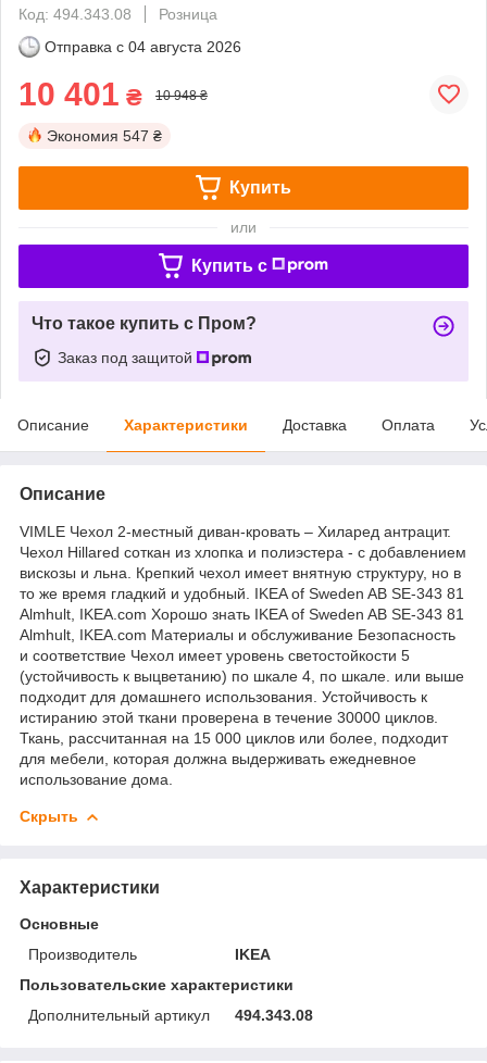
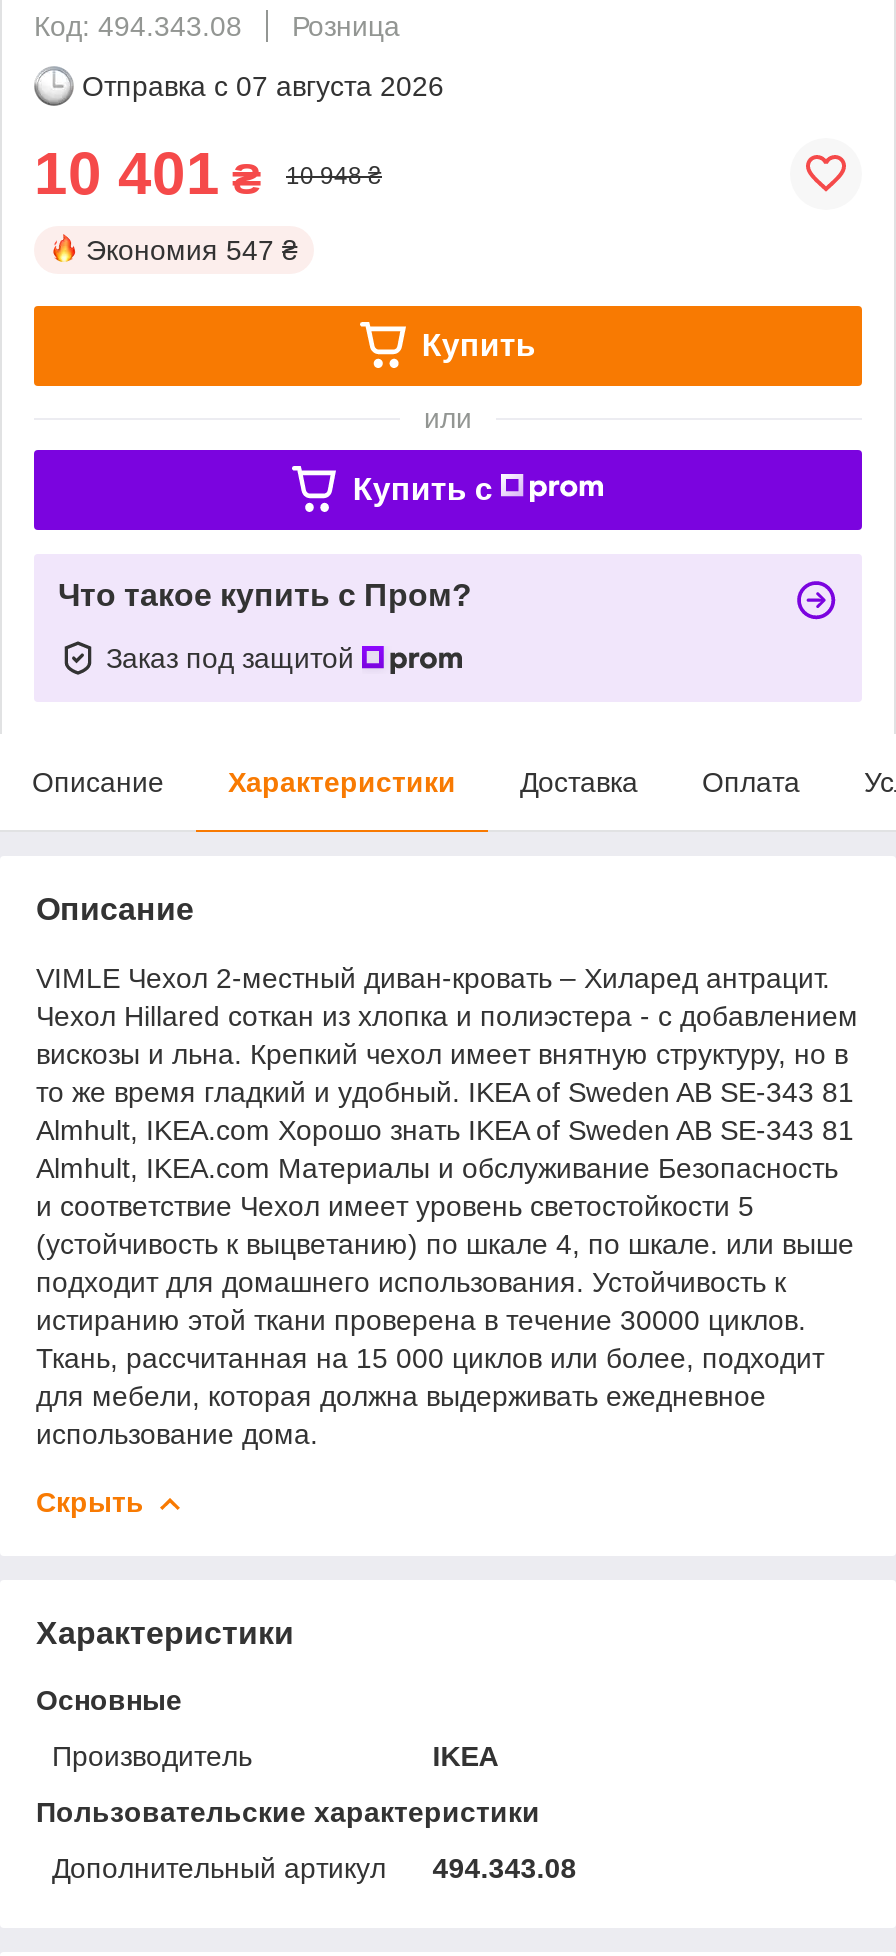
[45,38,241,55] Отправка с 04 августа 2026 -> [82,70,444,102] Отправка с 07 августа 2026

